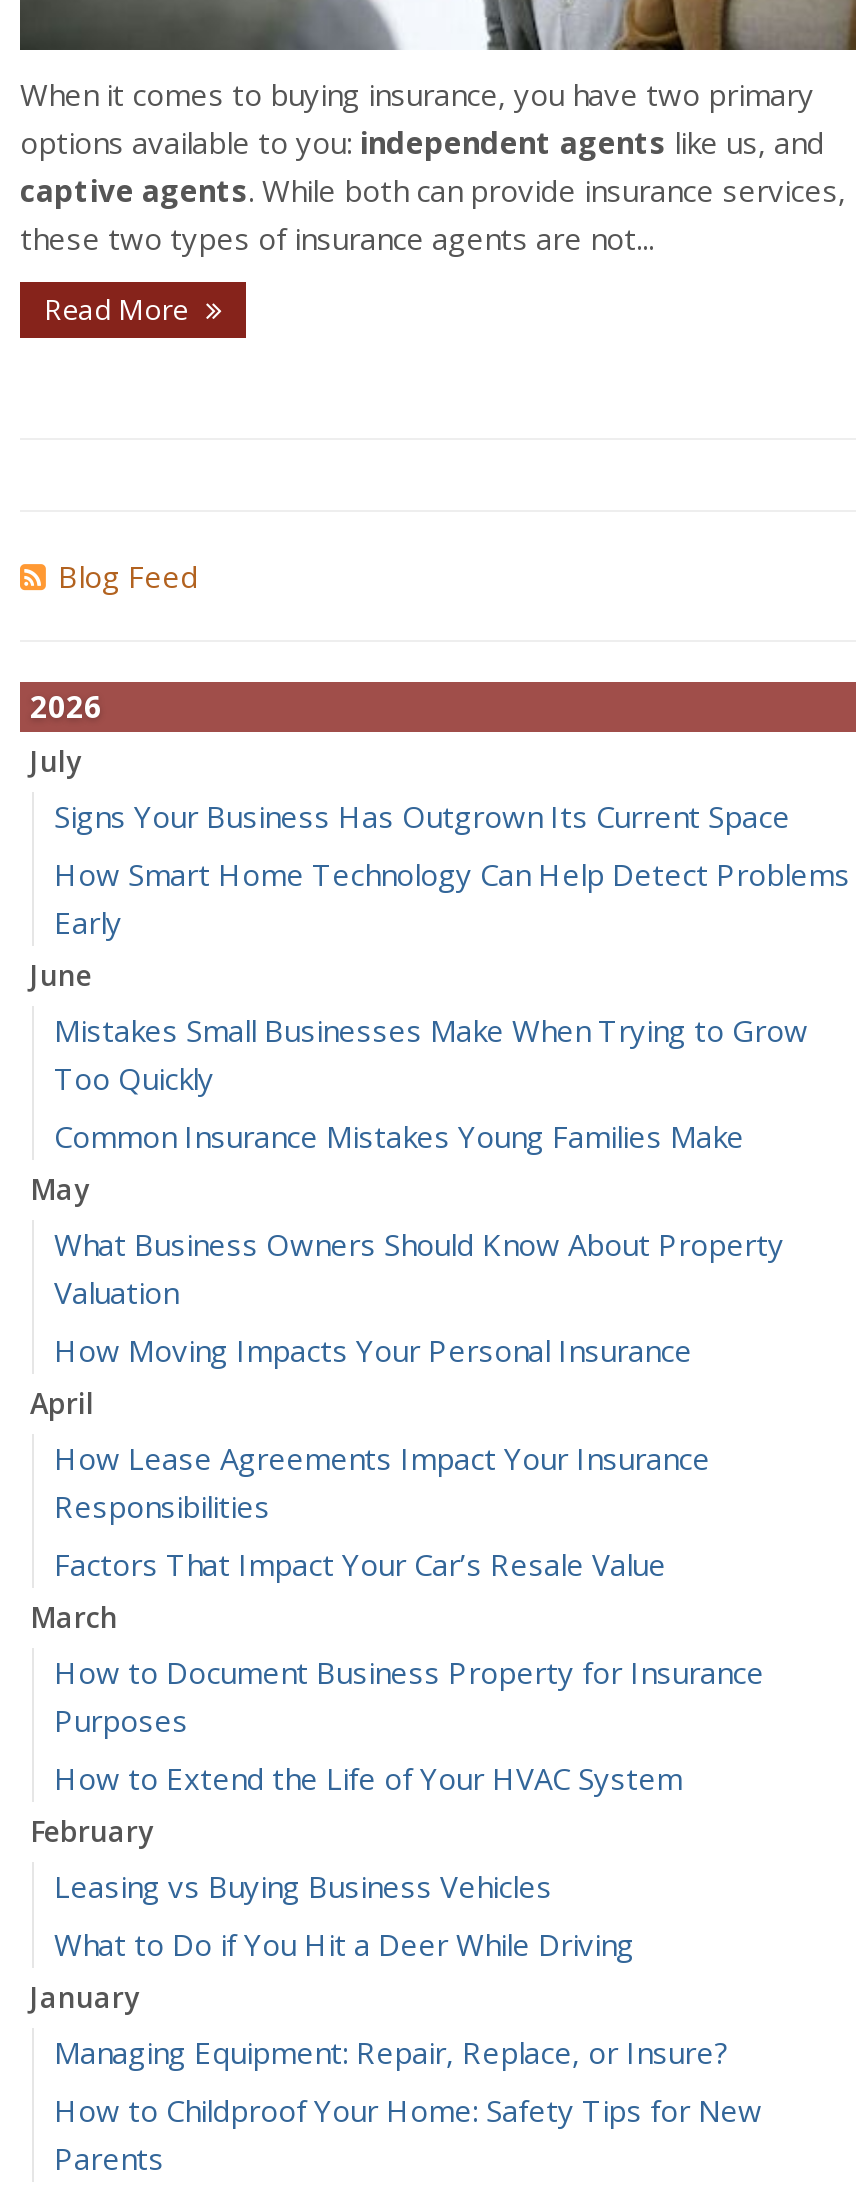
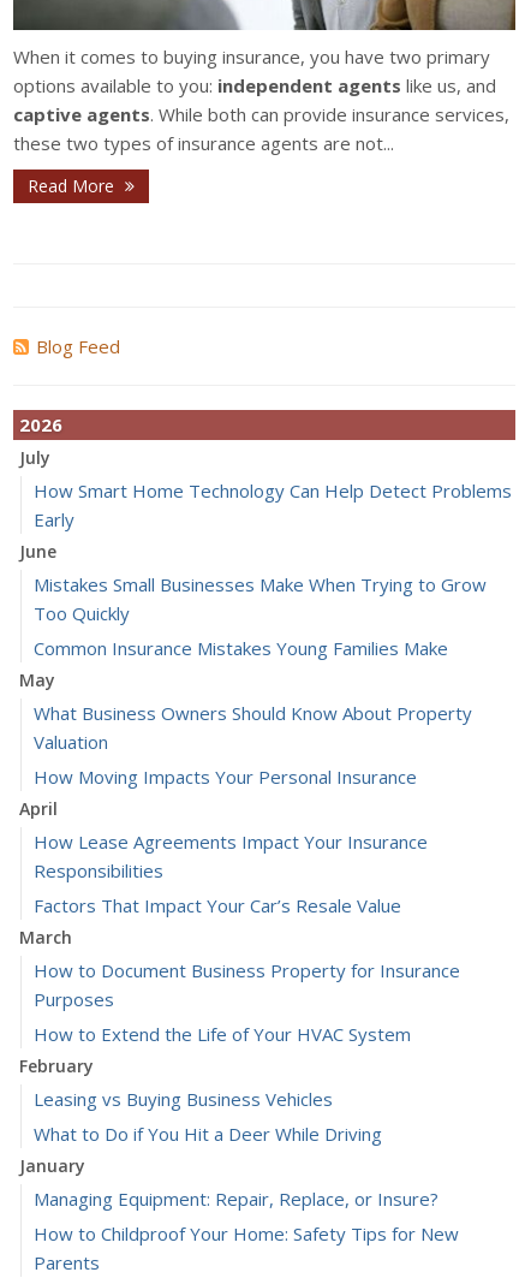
[54,797,790,837] Signs Your Business Has Outgrown Its Current Space -> none

